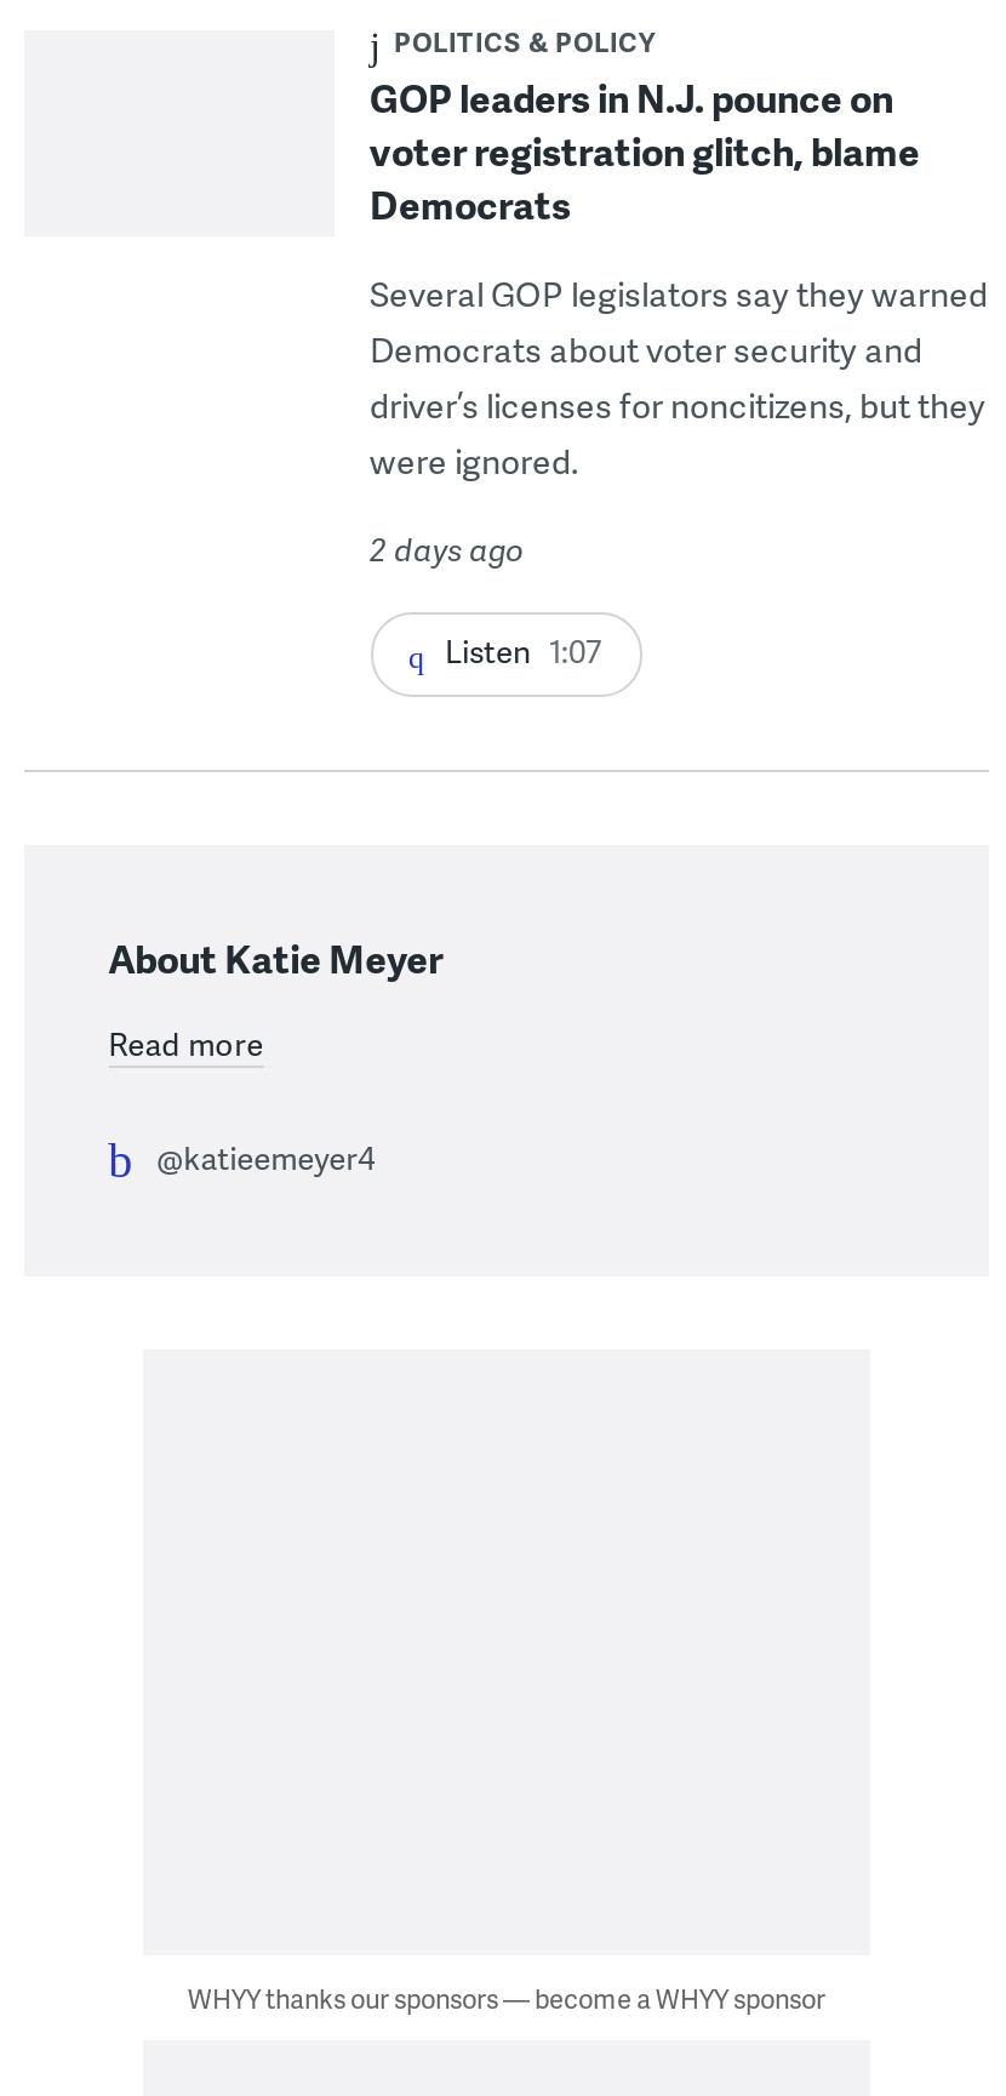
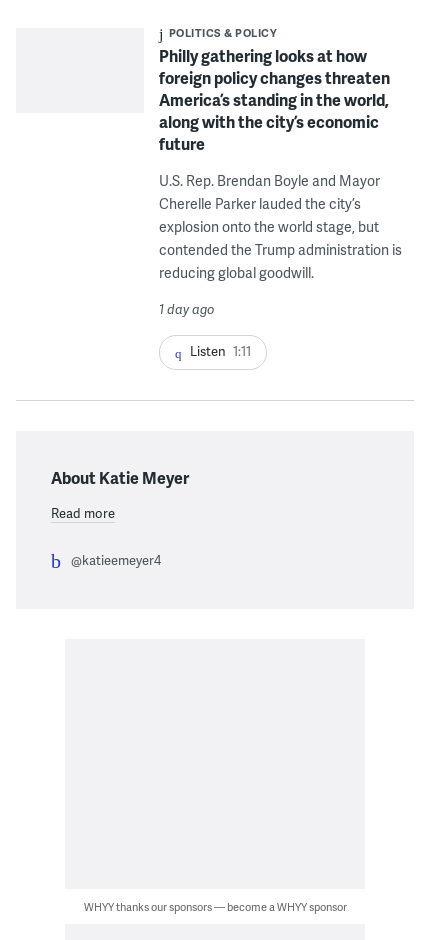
[370,70,920,233] GOP leaders in N.J. pounce on | voter registration glitch, blame | Democrats -> [158,44,389,155] Philly gathering looks at how | foreign policy changes threaten | America’s standing in the world, | along with the city’s economic | future
[370,271,988,485] Several GOP legislators say they warned | Democrats about voter security and | driver’s licenses for noncitizens, but they | were ignored. -> [158,171,401,282] U.S. Rep. Brendan Boyle and Mayor | Cherelle Parker lauded the city’s | explosion onto the world stage, but | contended the Trump administration is | reducing global goodwill.
[370,528,525,572] 2 days ago -> [158,300,214,318] 1 day ago
[445,630,602,674] Listen 1:07 -> [189,342,250,360] Listen 1:11

